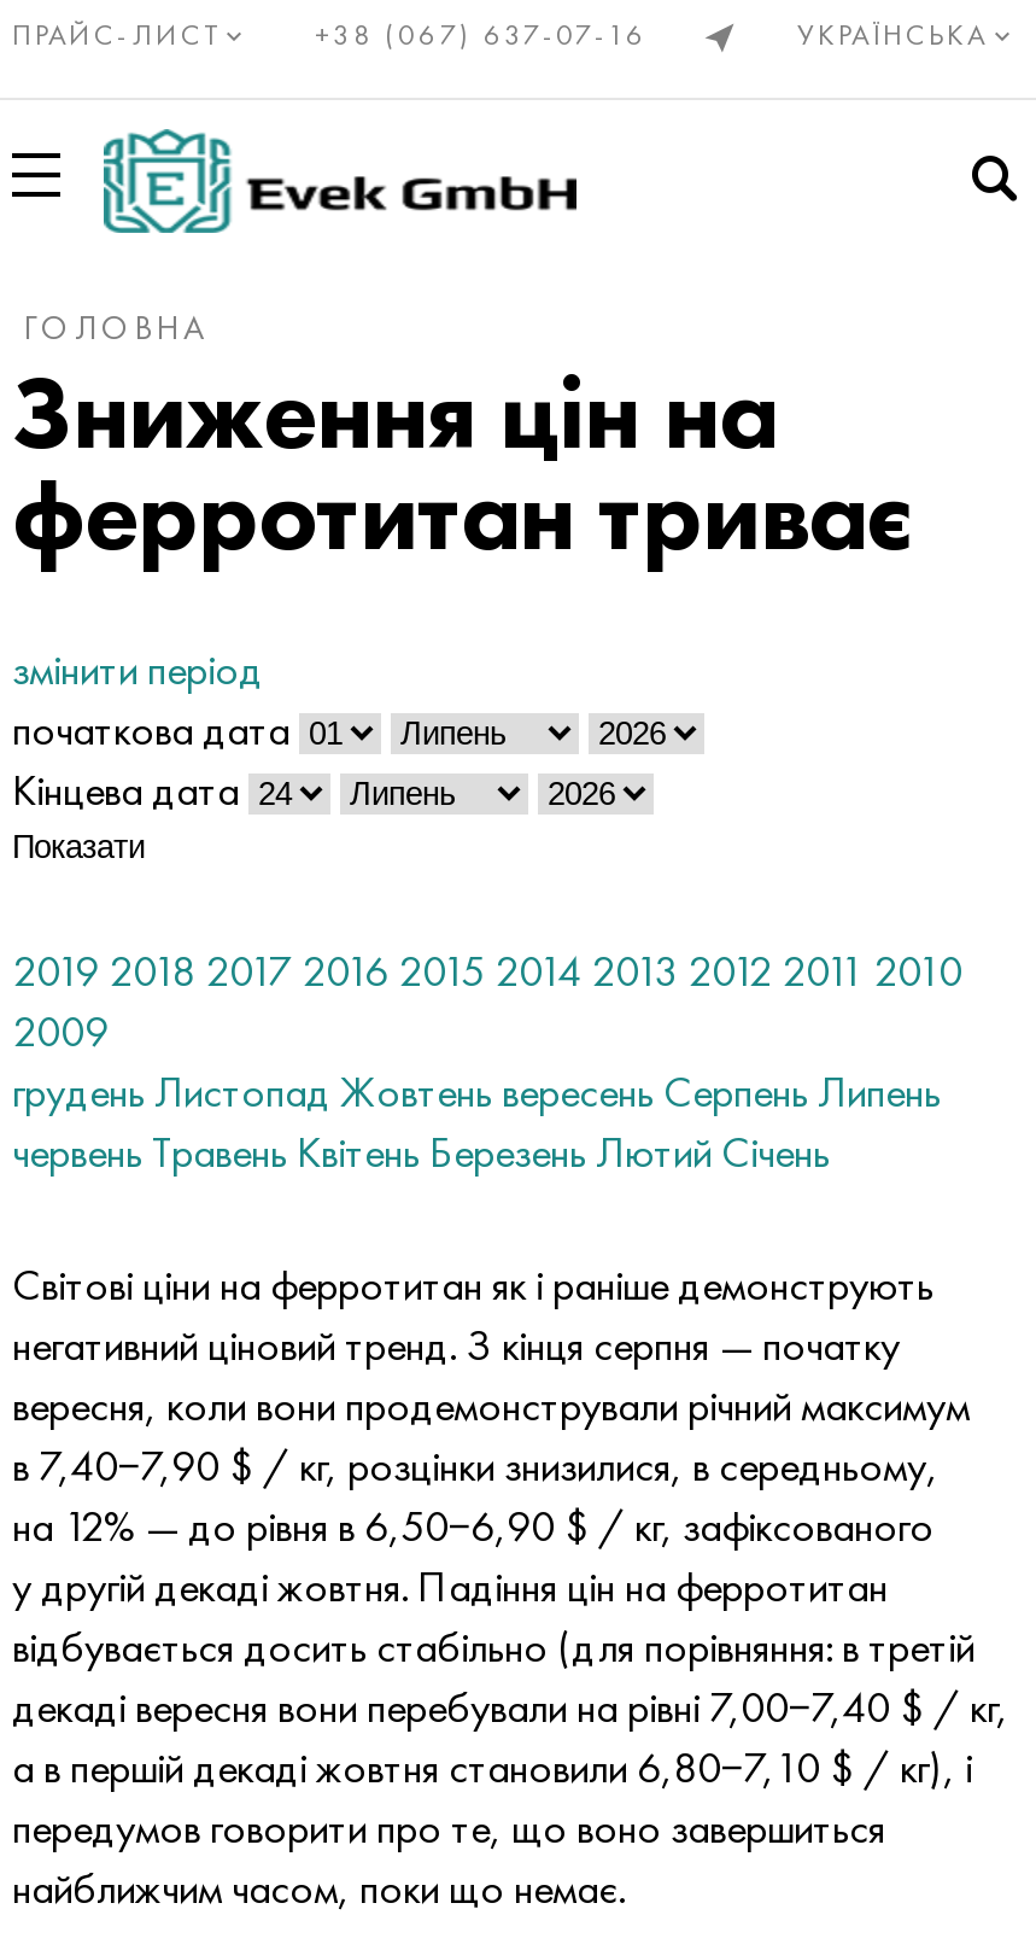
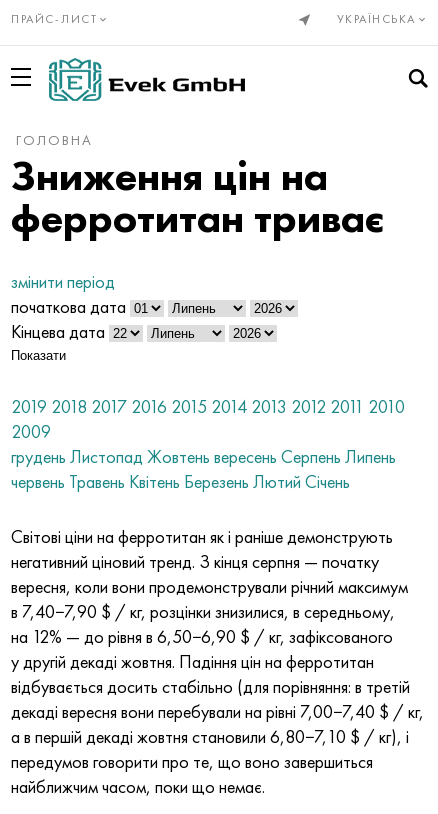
[315,16,646,54] +38 (067) 637-07-16 -> none

